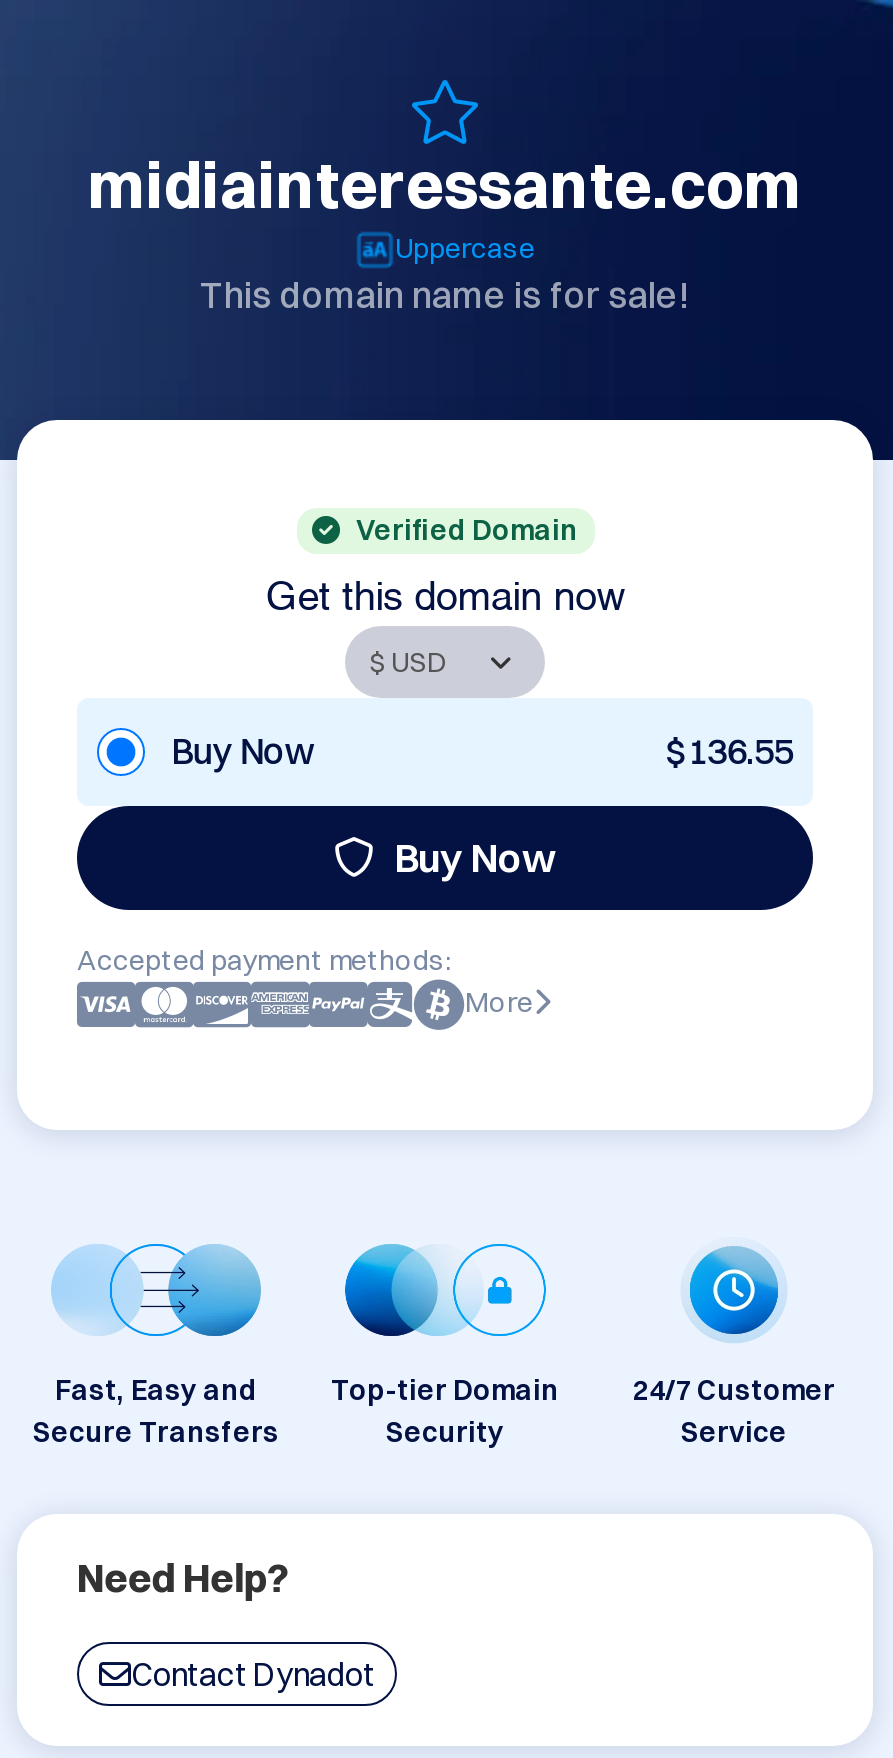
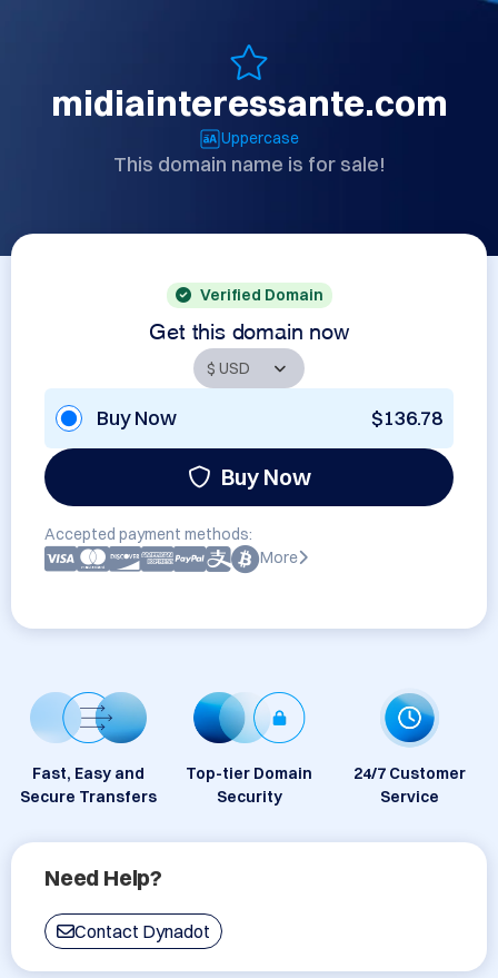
[665,728,793,774] $136.55 -> [371,405,442,431] $136.78

